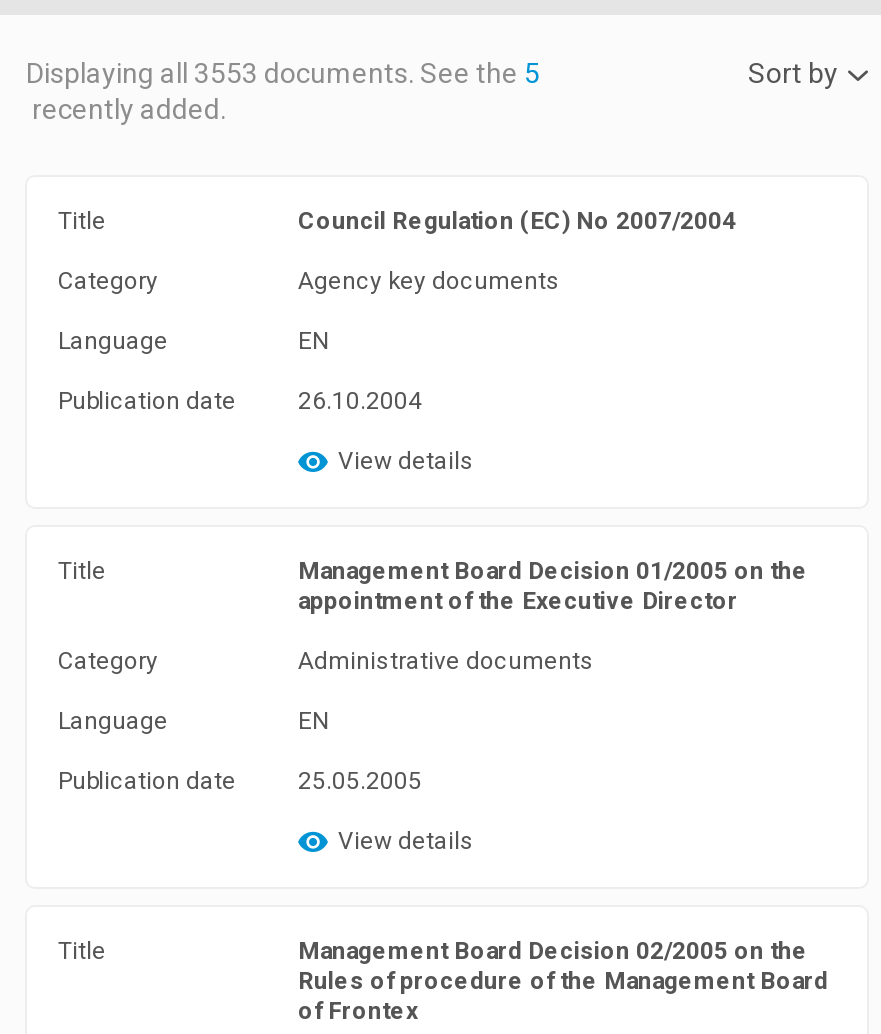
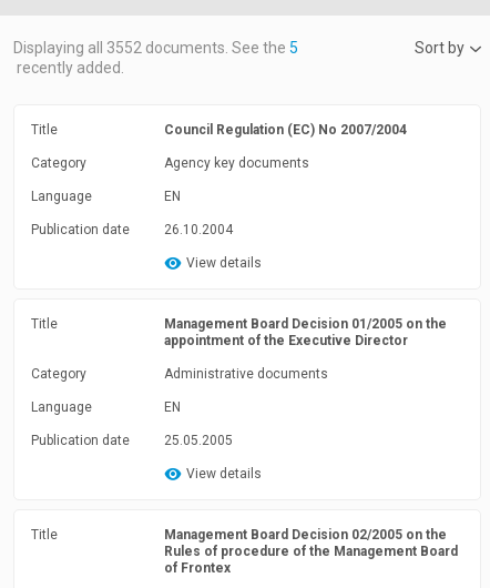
[26,57,540,89] Displaying all 3553 documents. See the 5 -> [14,39,299,57] Displaying all 3552 documents. See the 5

